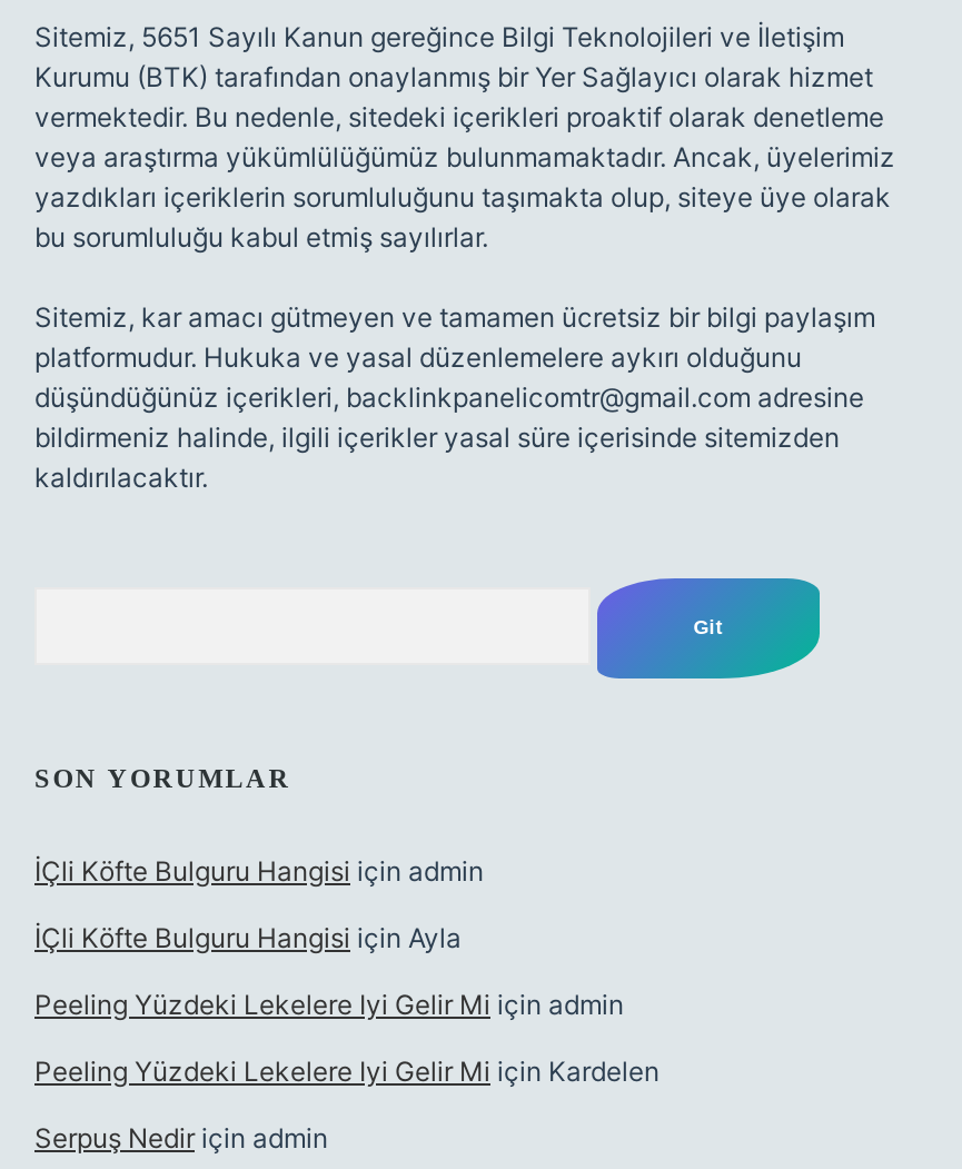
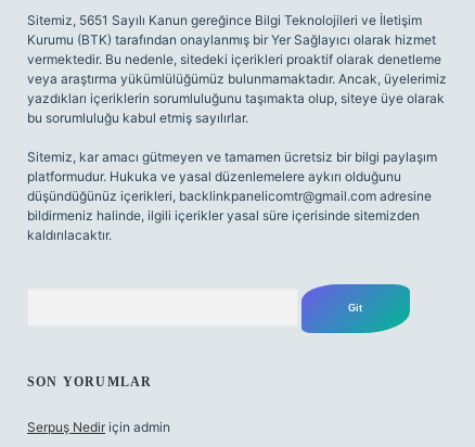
[34,854,659,1088] İÇli Köfte Bulguru Hangisi için admin | İÇli Köfte Bulguru Hangisi için Ayla | Peeling Yüzdeki Lekelere Iyi Gelir Mi için admin | Peeling Yüzdeki Lekelere Iyi Gelir Mi için Kardelen -> none

